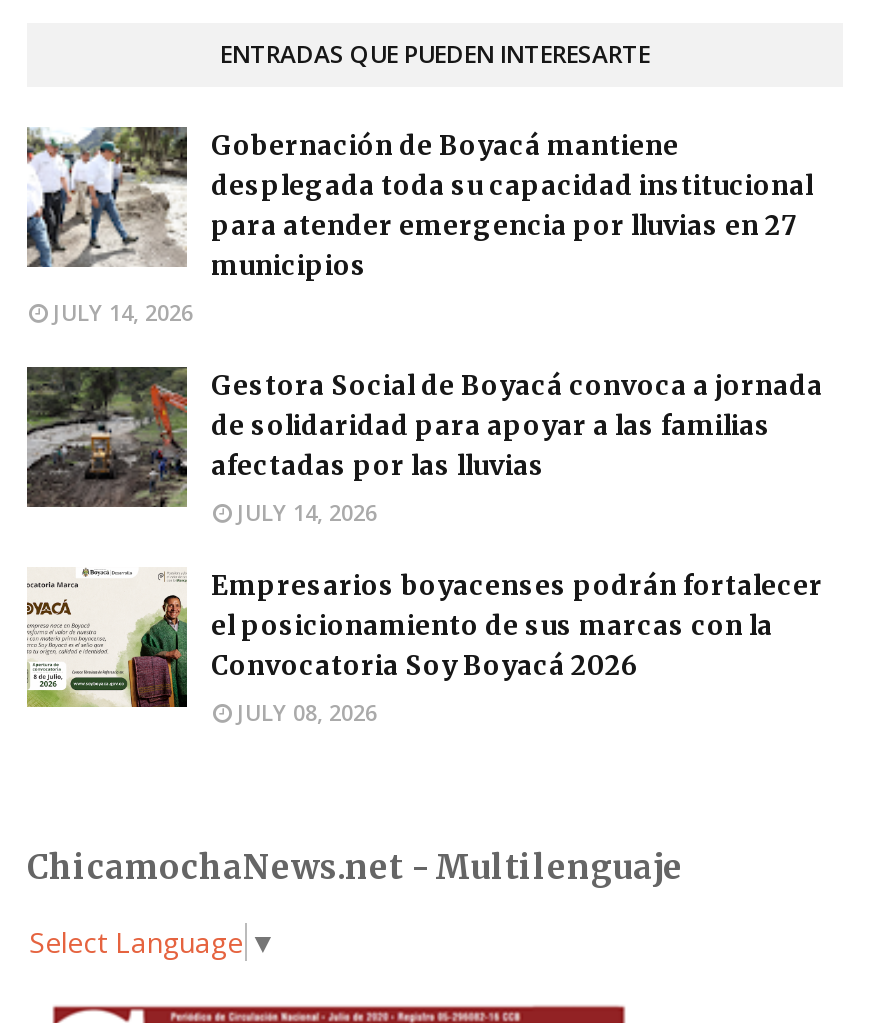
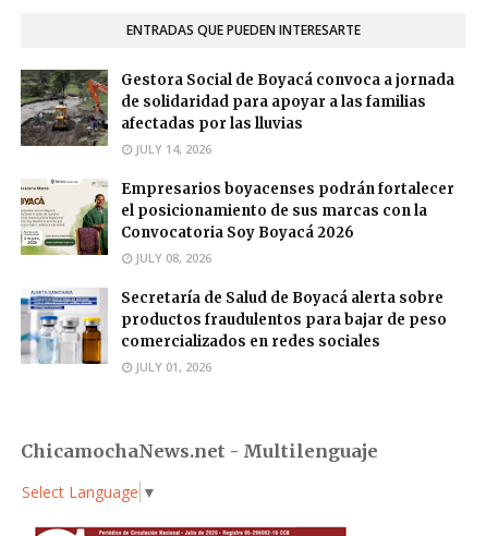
[25,125,813,327] [image] | Gobernación de Boyacá mantiene | desplegada toda su capacidad institucional | para atender emergencia por lluvias en 27 | municipios | JULY 14, 2026 -> none
moved [23,365,823,727] -> [19,69,454,266]: [image] | Gestora Social de Boyacá convoca a jornada | de solidaridad para apoyar a las familias | ... | Convocatoria Soy Boyacá 2026 | JULY 08, 2026
none -> [20,289,447,375] [image] | Secretaría de Salud de Boyacá alerta sobre | productos fraudulentos para bajar de peso | comercializados en redes sociales | JULY 01, 2026

